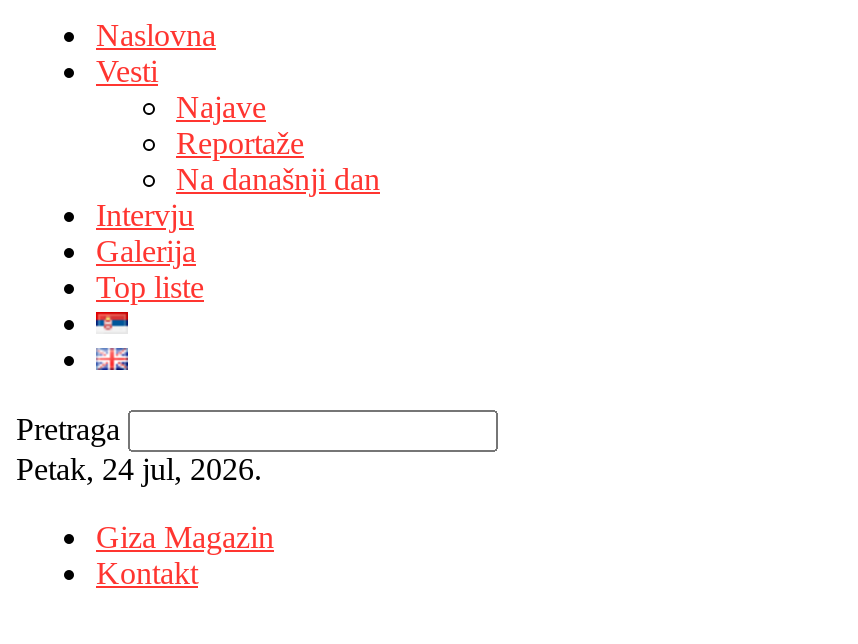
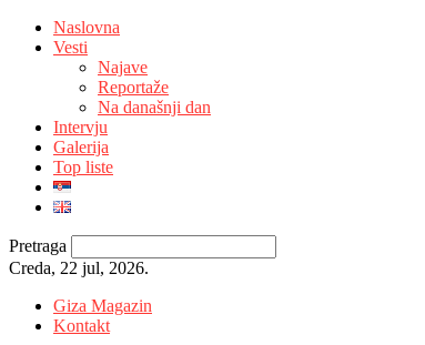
[16,452,262,486] Petak, 24 jul, 2026. -> [9,258,149,277] Creda, 22 jul, 2026.

